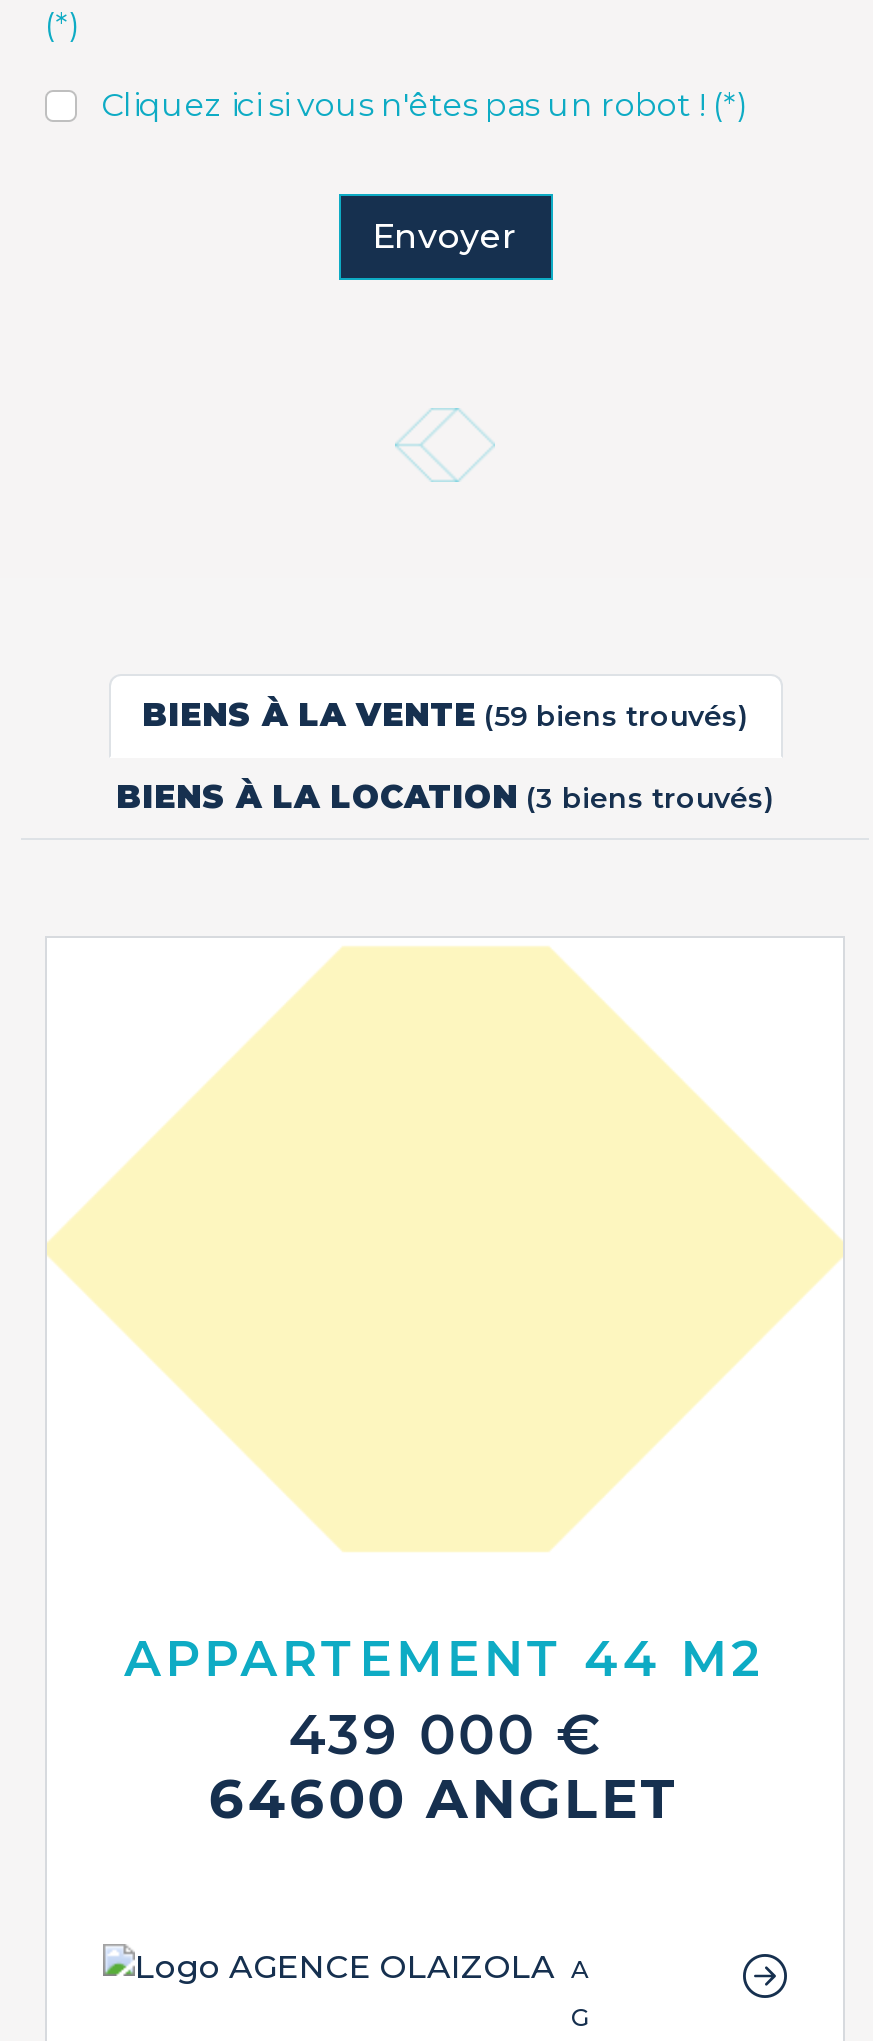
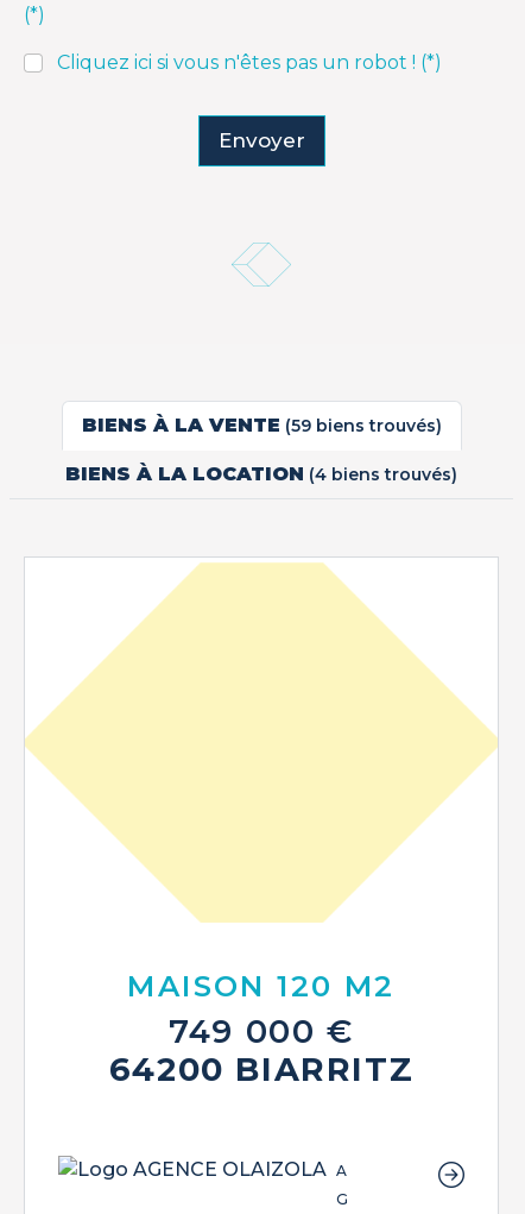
[116,779,774,817] BIENS À LA LOCATION (3 biens trouvés) -> [65,463,457,486] BIENS À LA LOCATION (4 biens trouvés)
[124,1628,766,1832] APPARTEMENT 44 M2 | 439 000 € | 64600 ANGLET -> [109,968,414,1089] MAISON 120 M2 | 749 000 € | 64200 BIARRITZ

